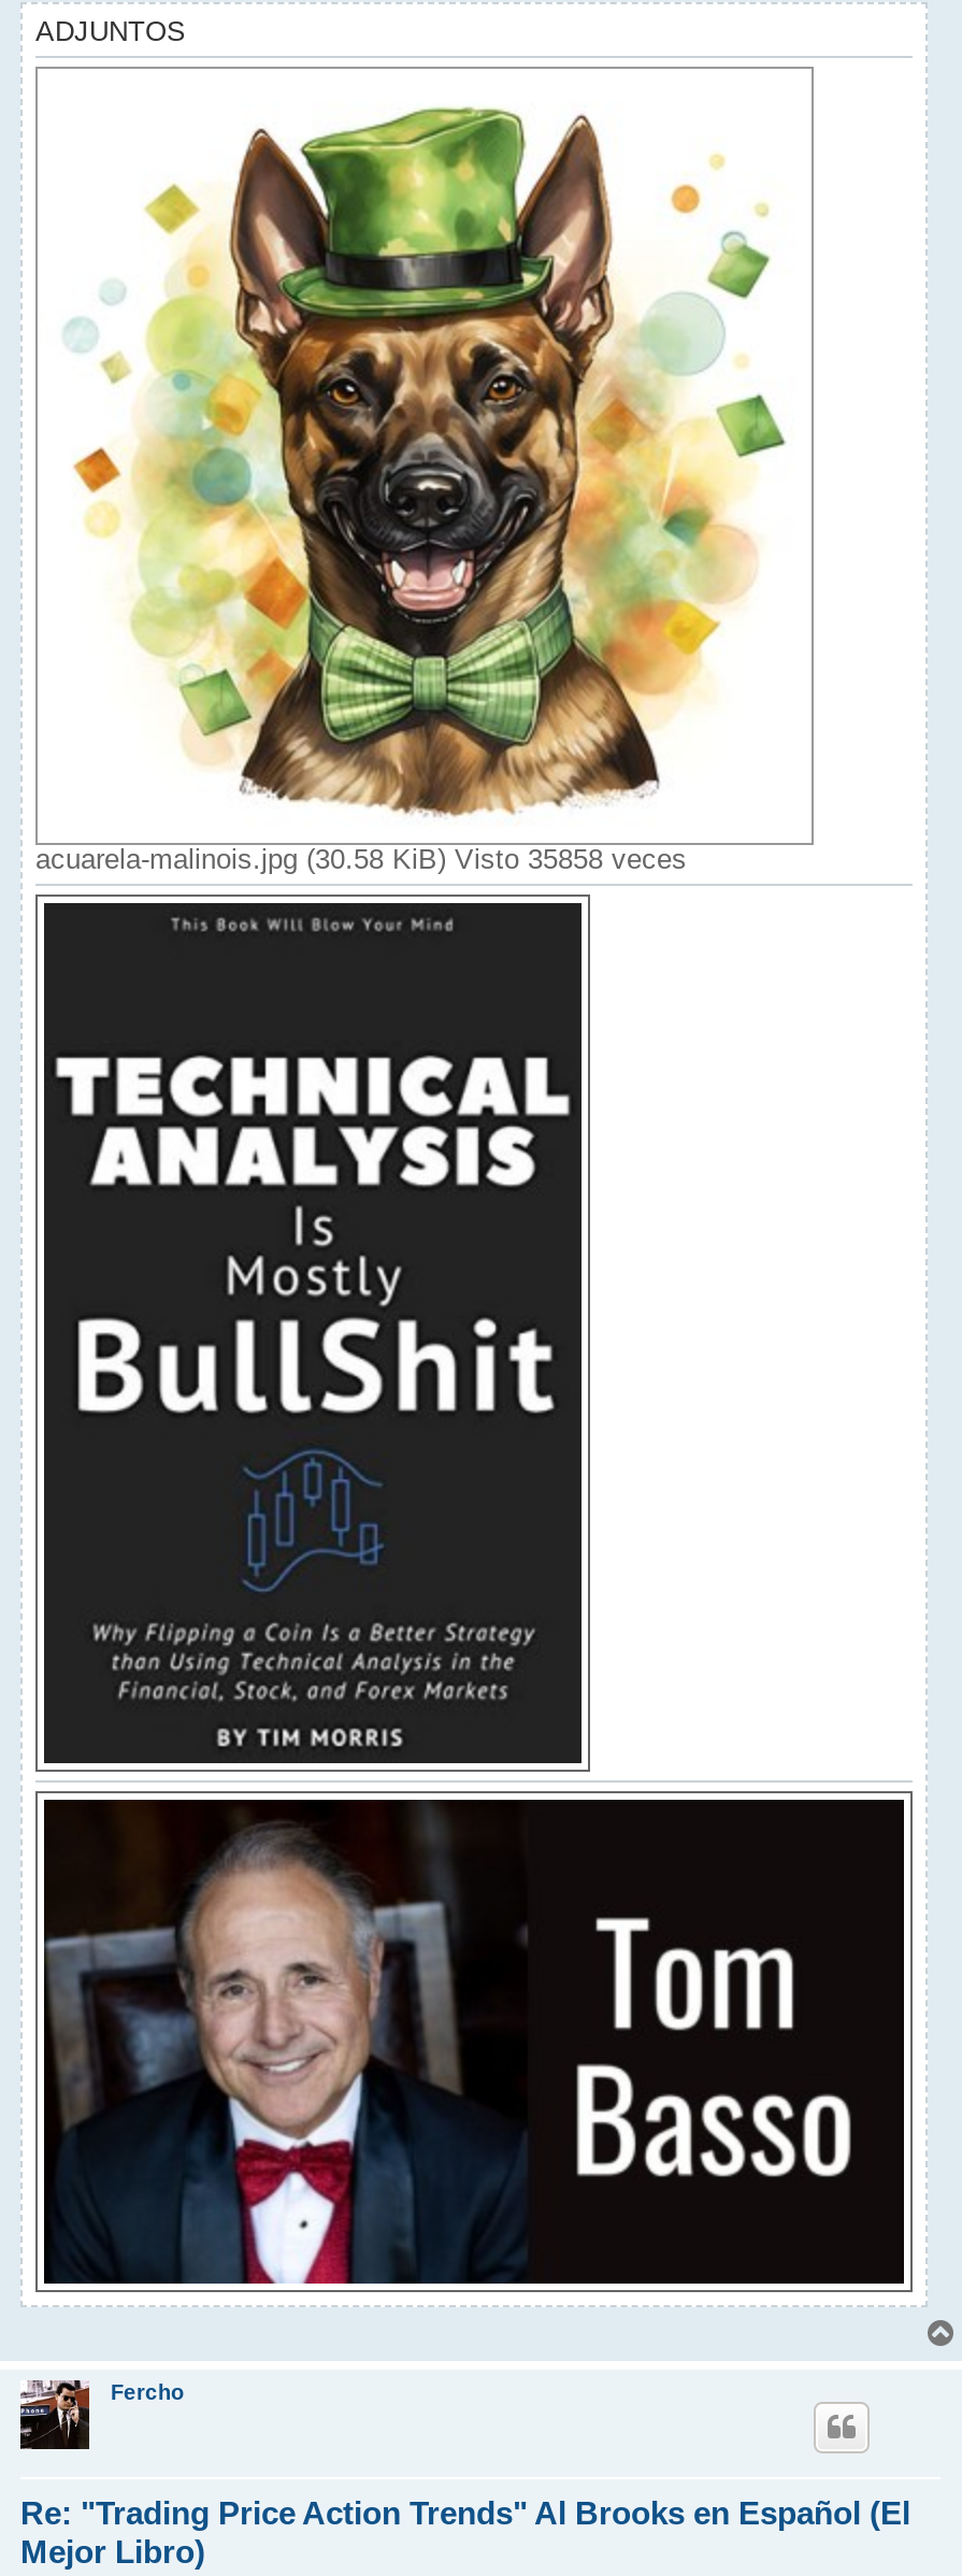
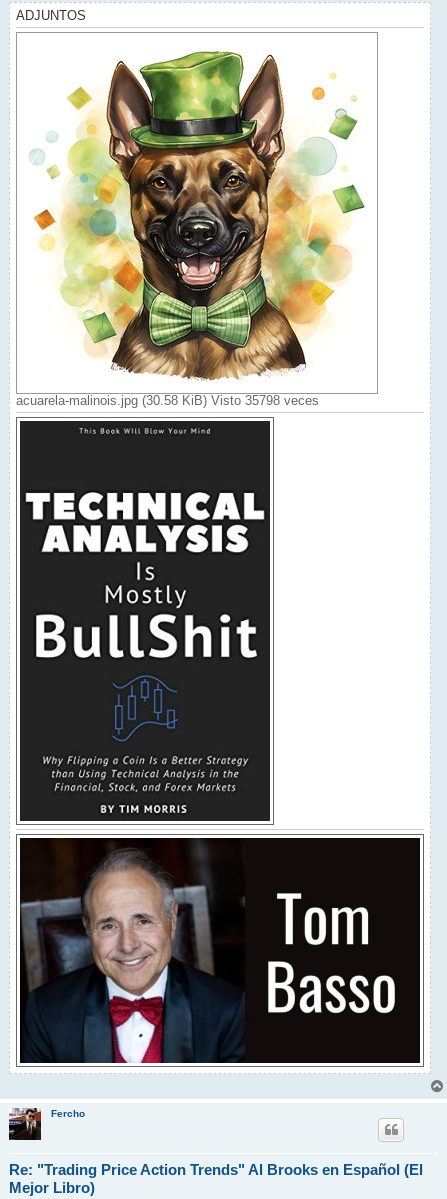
[35,844,687,876] acuarela-malinois.jpg (30.58 KiB) Visto 35858 veces -> [16,393,319,408] acuarela-malinois.jpg (30.58 KiB) Visto 35798 veces

